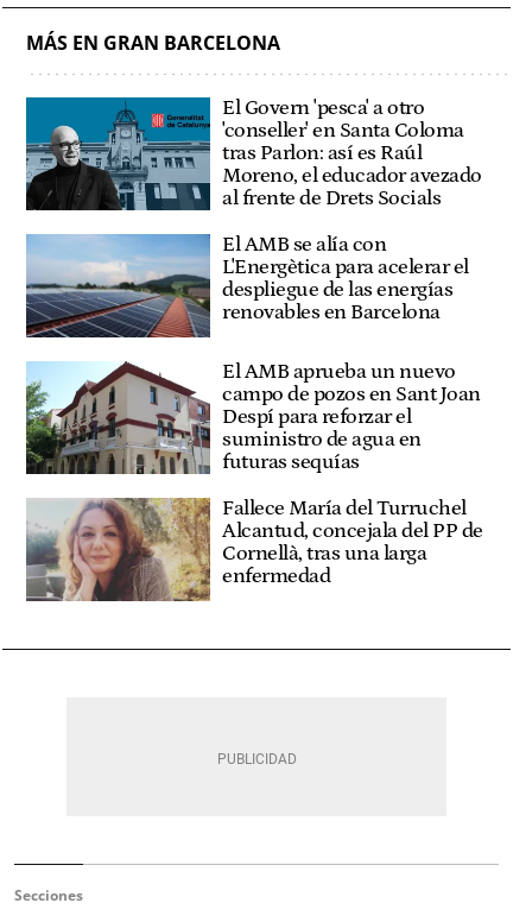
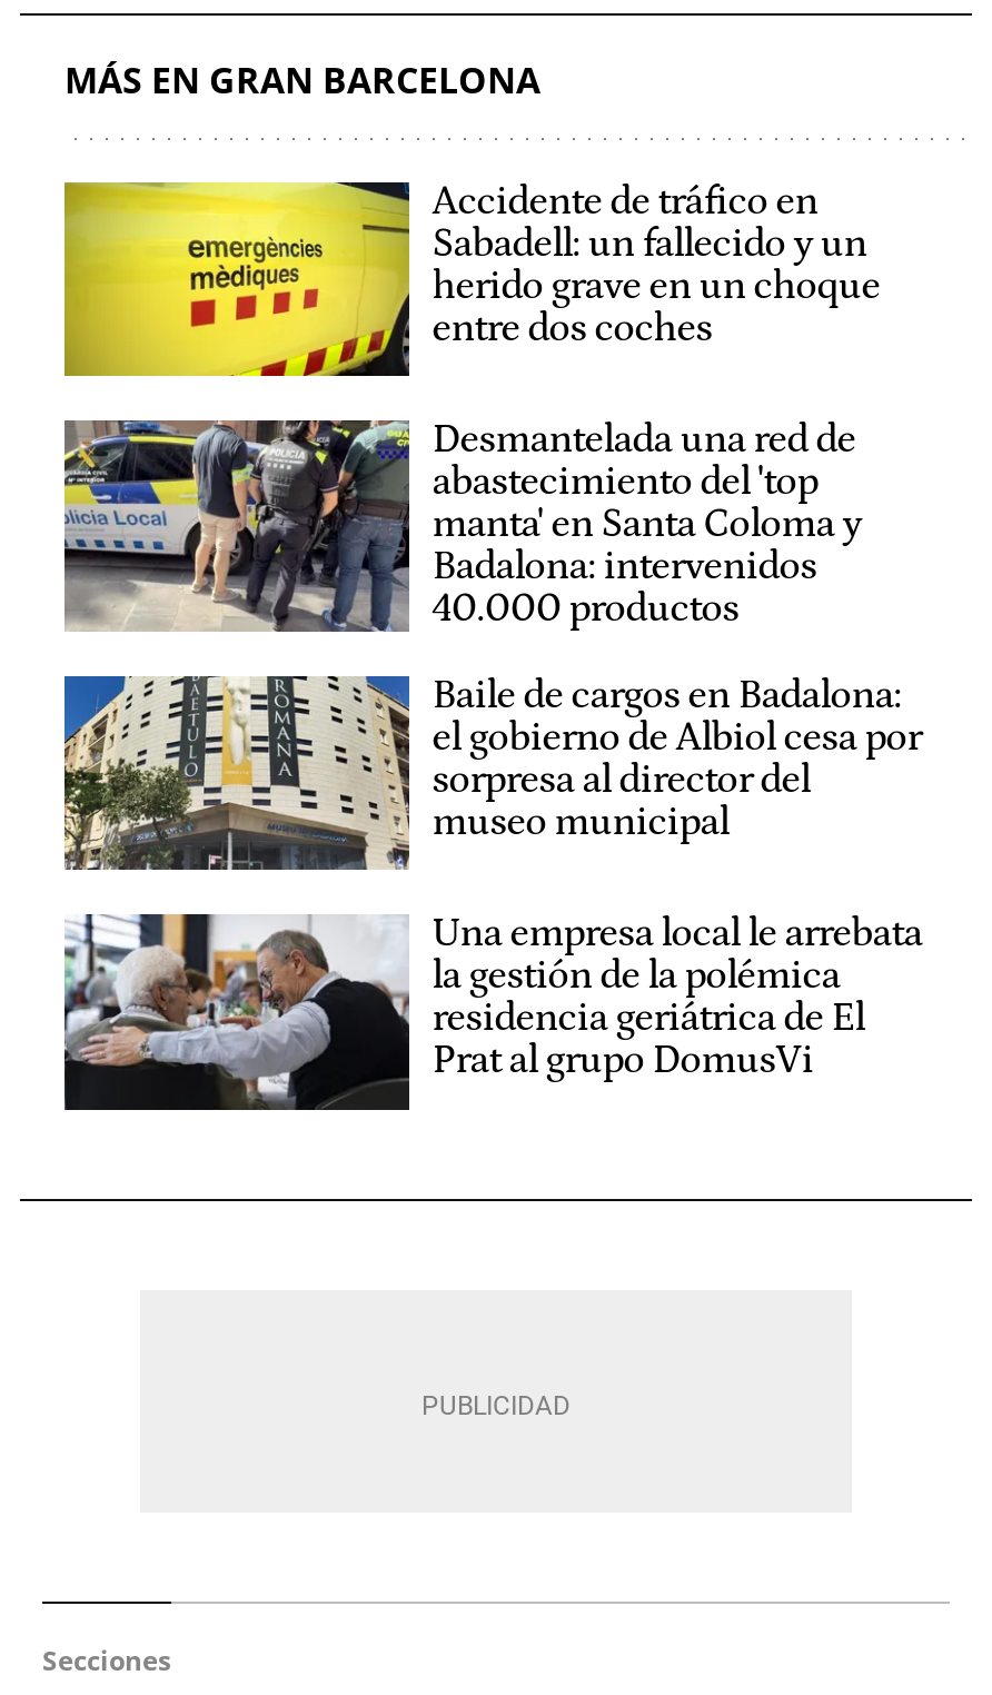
[25,96,482,211] [image] | El Govern 'pesca' a otro | 'conseller' en Santa Coloma | tras Parlon: así es Raúl | Moreno, el educador avezado | al frente de Drets Socials -> [62,180,880,378] [image] | Accidente de tráfico en | Sabadell: un fallecido y un | herido grave en un choque | entre dos coches
[26,233,469,339] [image] | El AMB se alía con | L'Energètica para acelerar el | despliegue de las energías | renovables en Barcelona -> [62,418,861,634] [image] | Desmantelada una red de | abastecimiento del 'top | manta' en Santa Coloma y | Badalona: intervenidos | 40.000 productos
[26,360,481,475] [image] | El AMB aprueba un nuevo | campo de pozos en Sant Joan | Despí para reforzar el | suministro de agua en | futuras sequías -> [65,674,921,872] [image] | Baile de cargos en Badalona: | el gobierno de Albiol cesa por | sorpresa al director del | museo municipal
[26,497,483,602] [image] | Fallece María del Turruchel | Alcantud, concejala del PP de | Cornellà, tras una larga | enfermedad -> [65,913,922,1114] [image] | Una empresa local le arrebata | la gestión de la polémica | residencia geriátrica de El | Prat al grupo DomusVi

